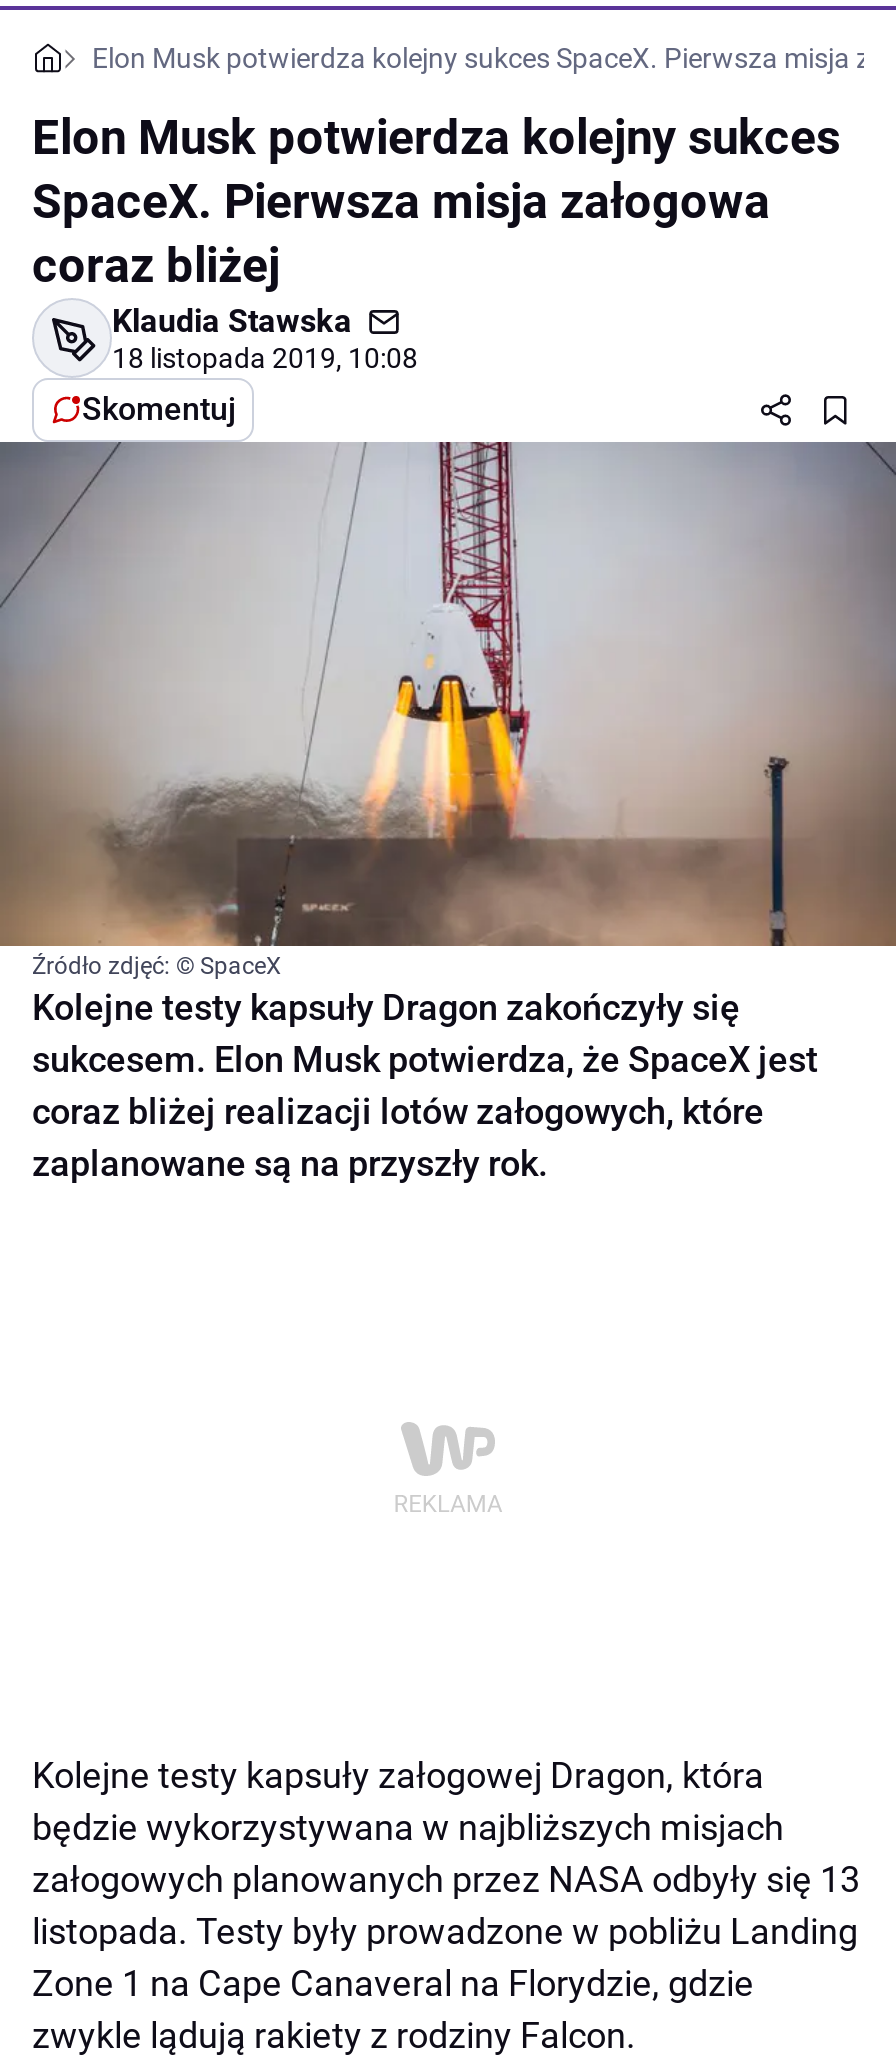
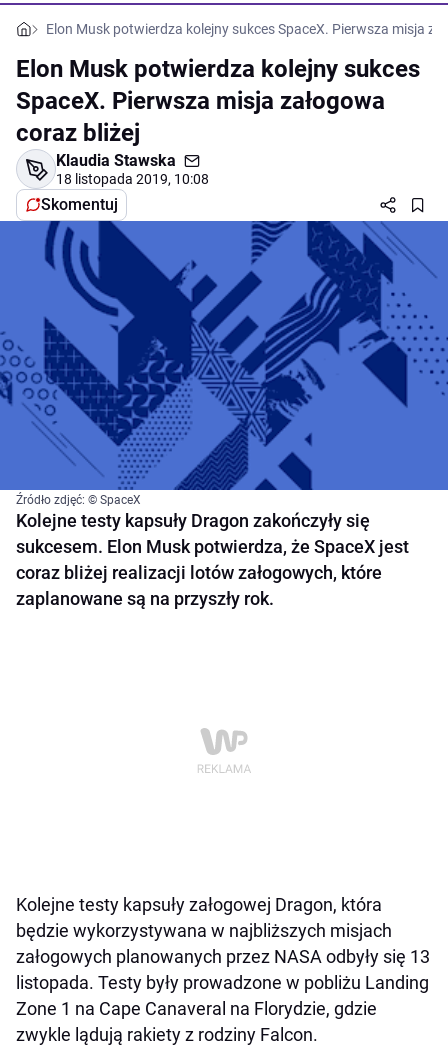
[6,440,890,948] [image] -> [3,220,445,491] [image]

